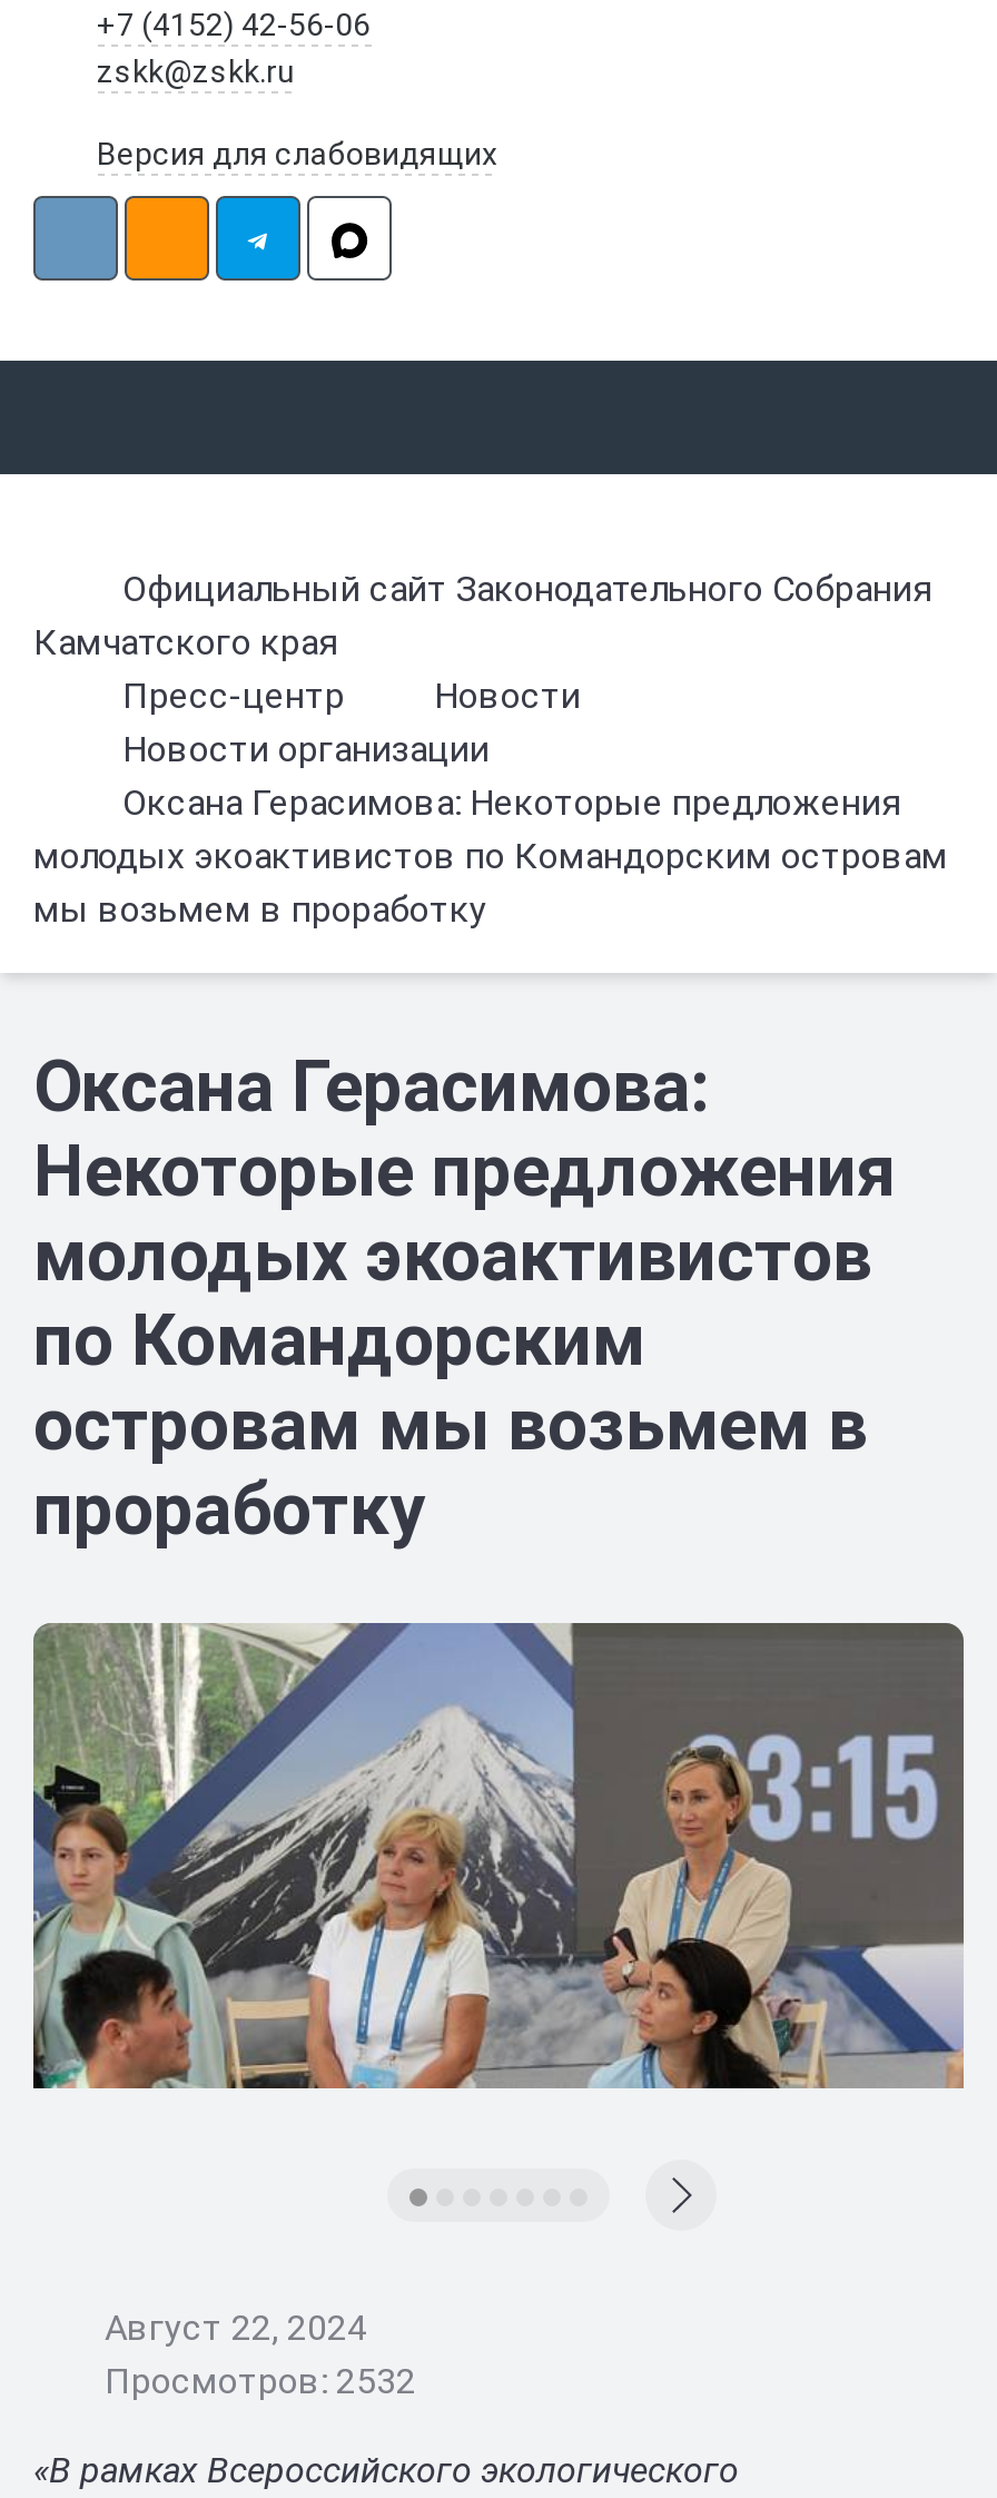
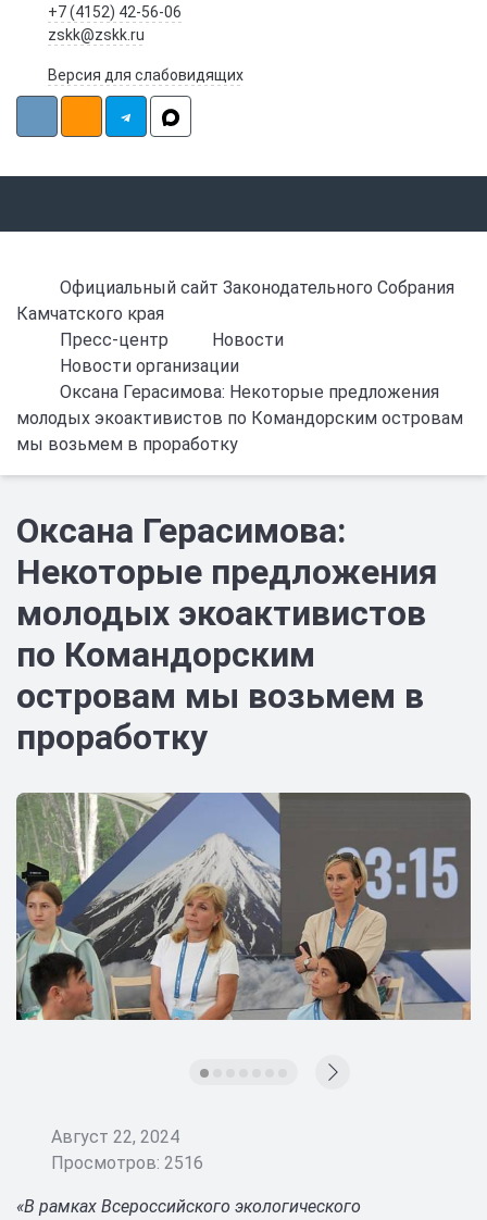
[96,2360,416,2402] Просмотров: 2532 -> [47,1153,203,1173] Просмотров: 2516

